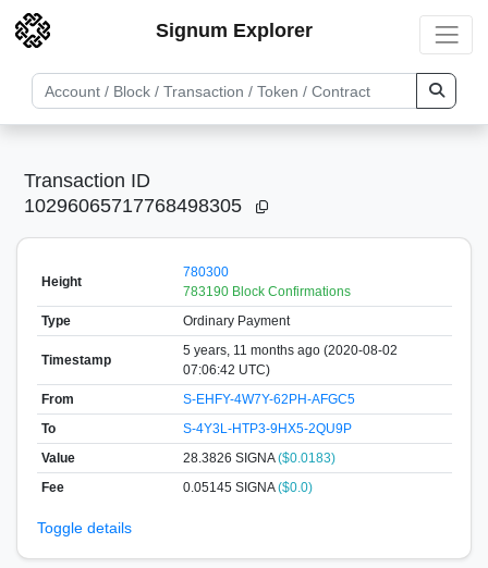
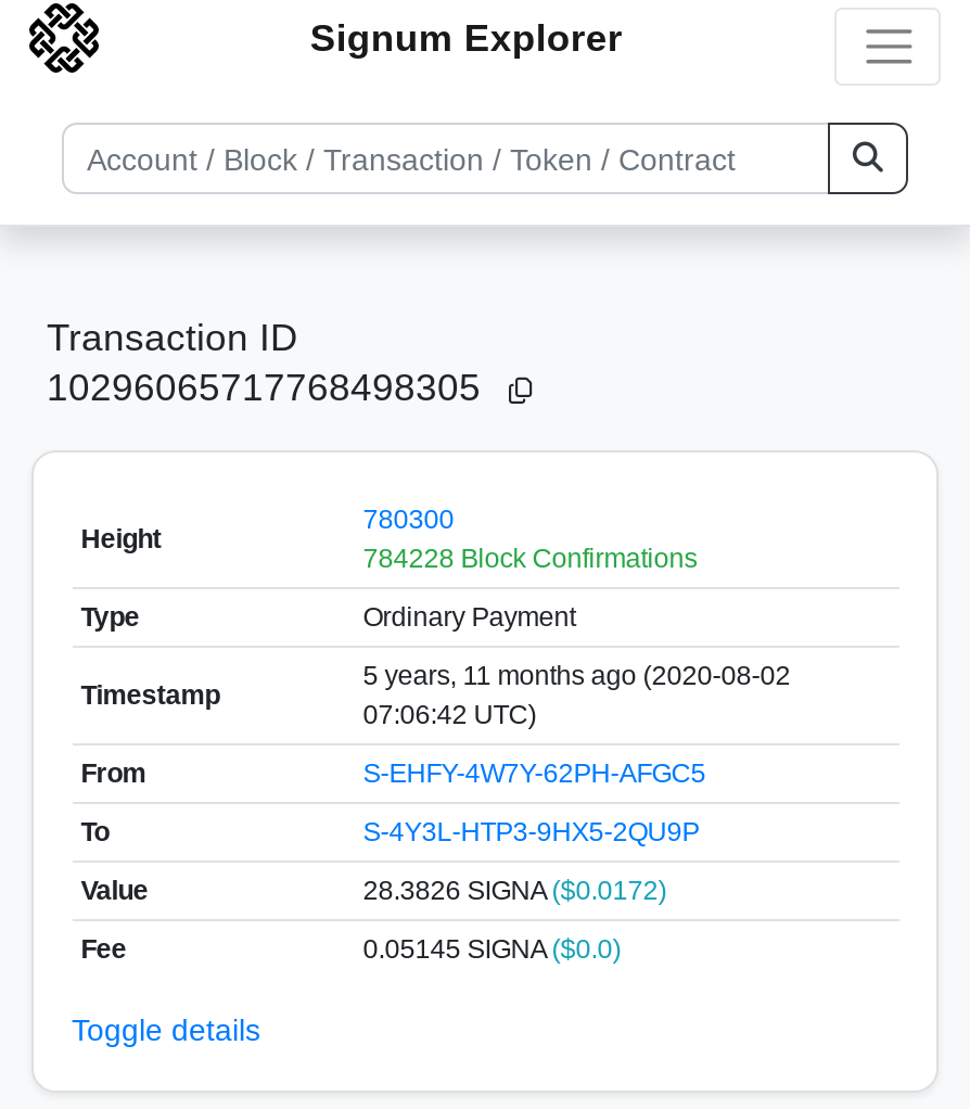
[183,283,350,299] 783190 Block Confirmations -> [363,543,697,573] 784228 Block Confirmations
[183,450,335,465] 28.3826 SIGNA ($0.0183) -> [363,875,667,905] 28.3826 SIGNA ($0.0172)

